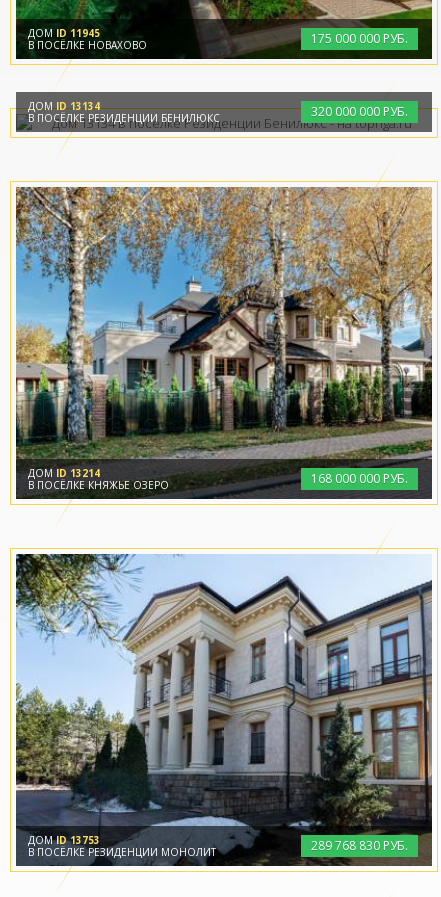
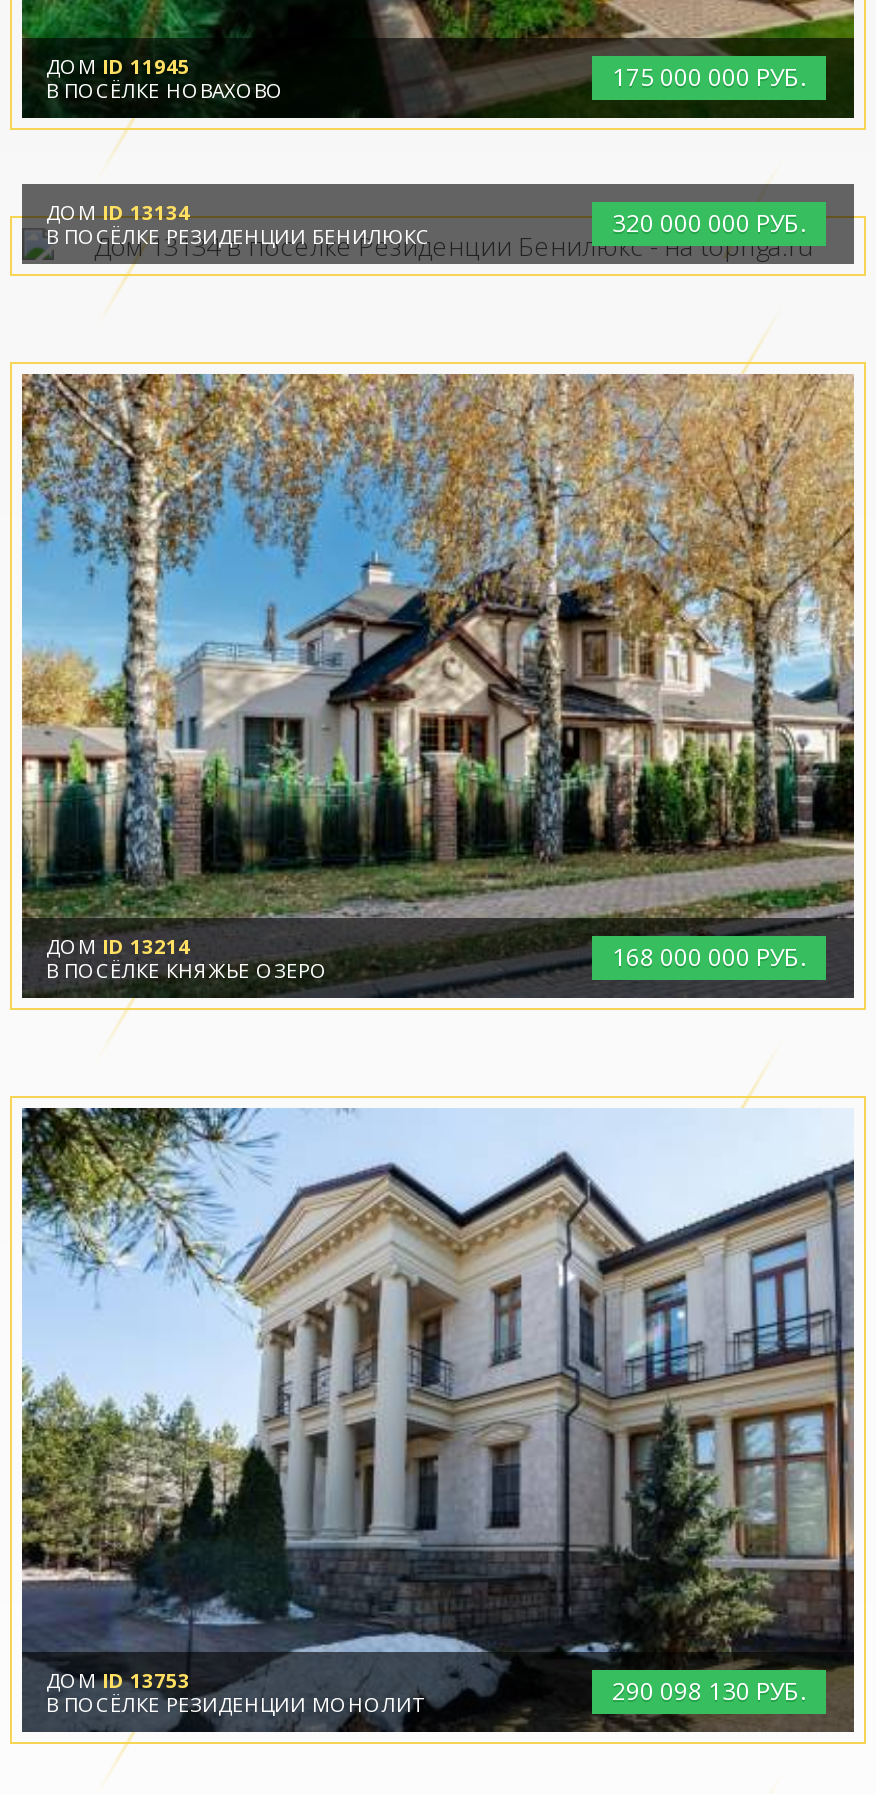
[311,837,408,854] 289 768 830 РУБ. -> [612,1674,806,1708] 290 098 130 РУБ.

